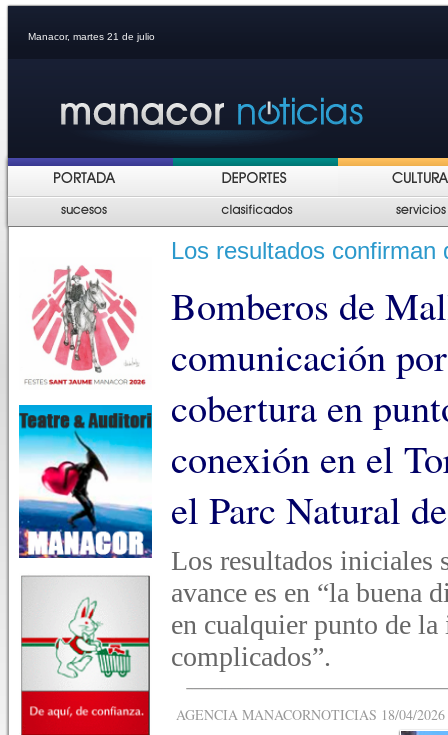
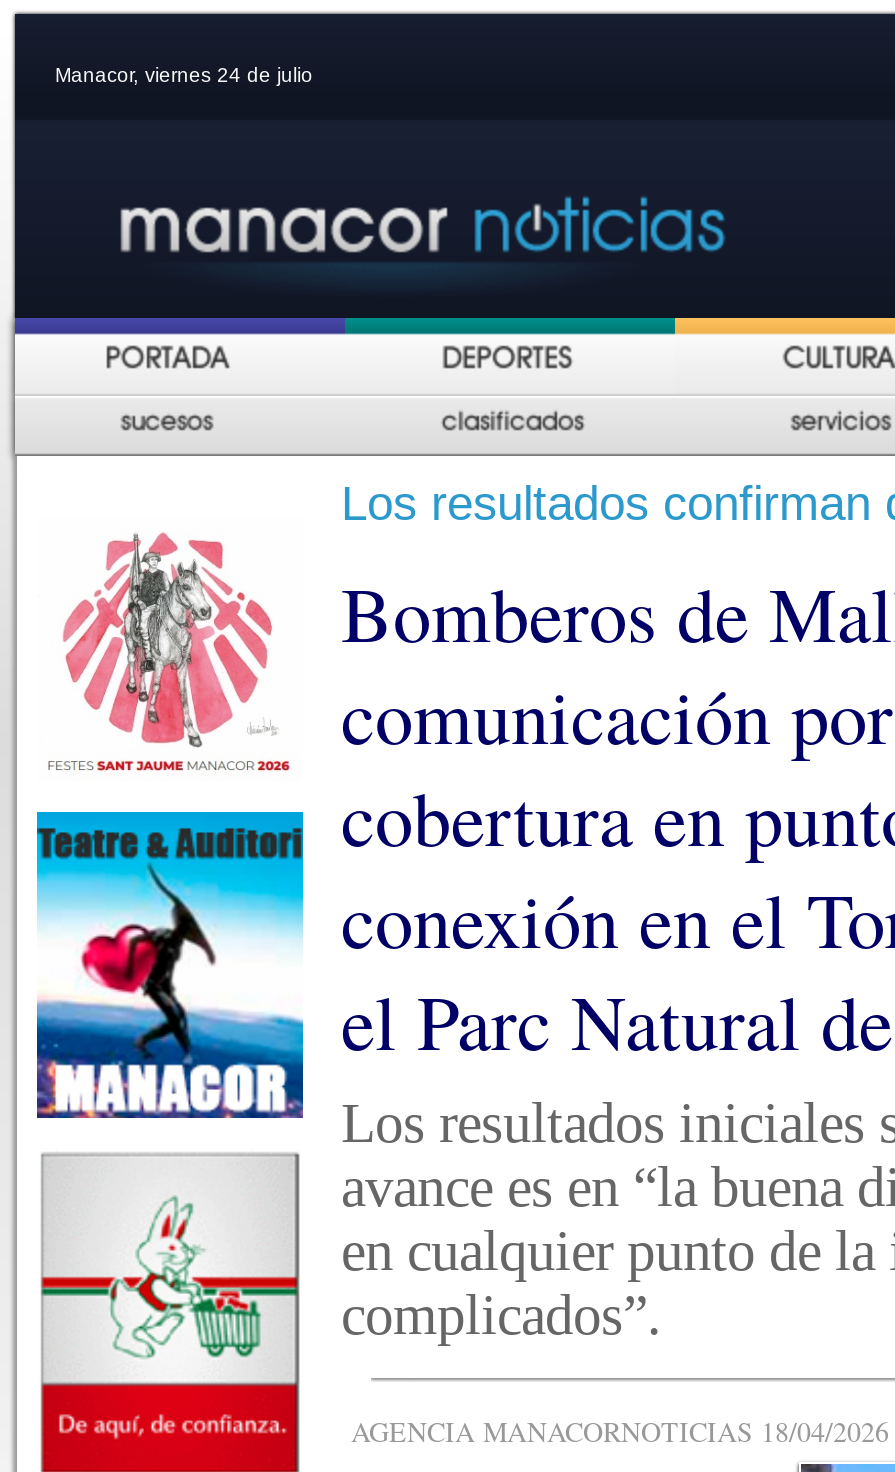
[28,31,155,42] Manacor, martes 21 de julio -> [55,64,313,86] Manacor, viernes 24 de julio

